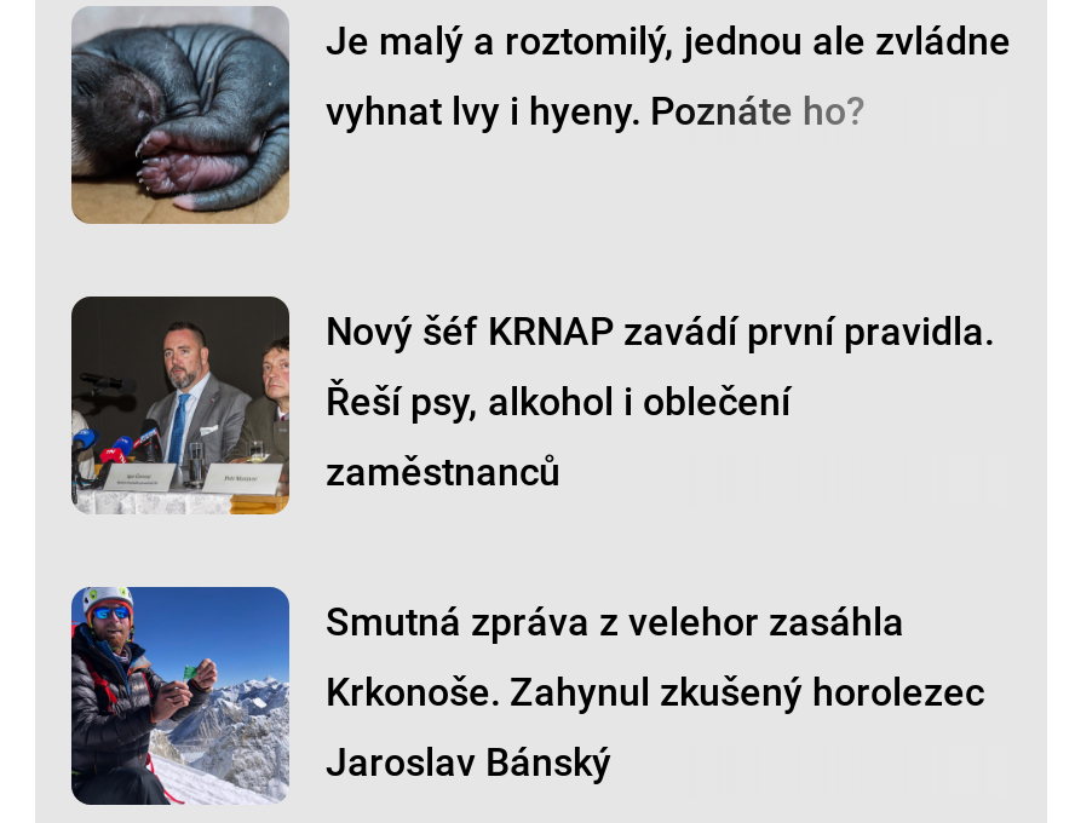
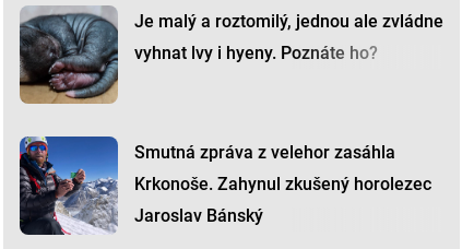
[69,294,994,514] [image] | Nový šéf KRNAP zavádí první pravidla. | Řeší psy, alkohol i oblečení | zaměstnanců -> none

